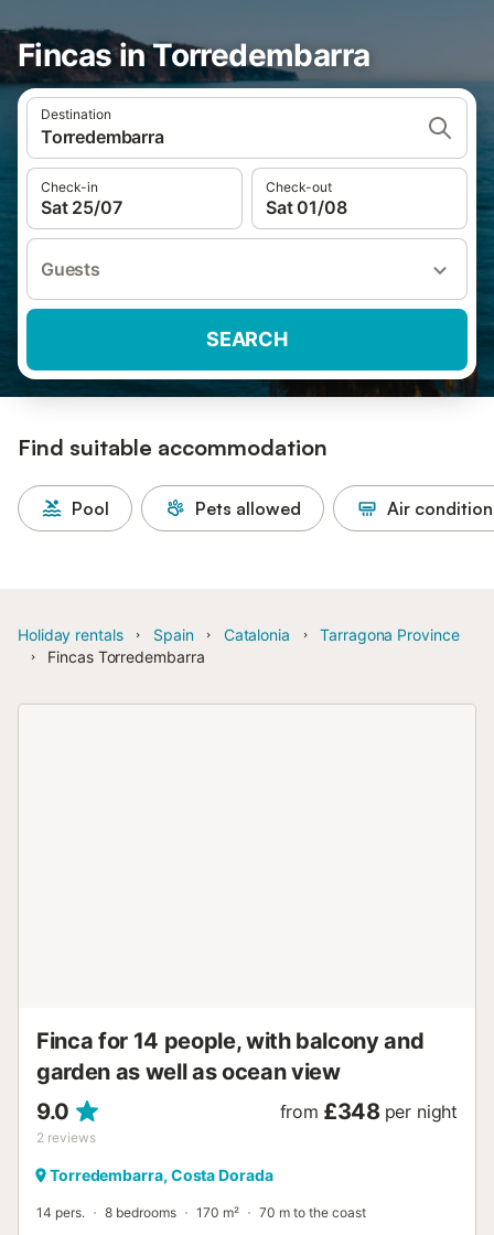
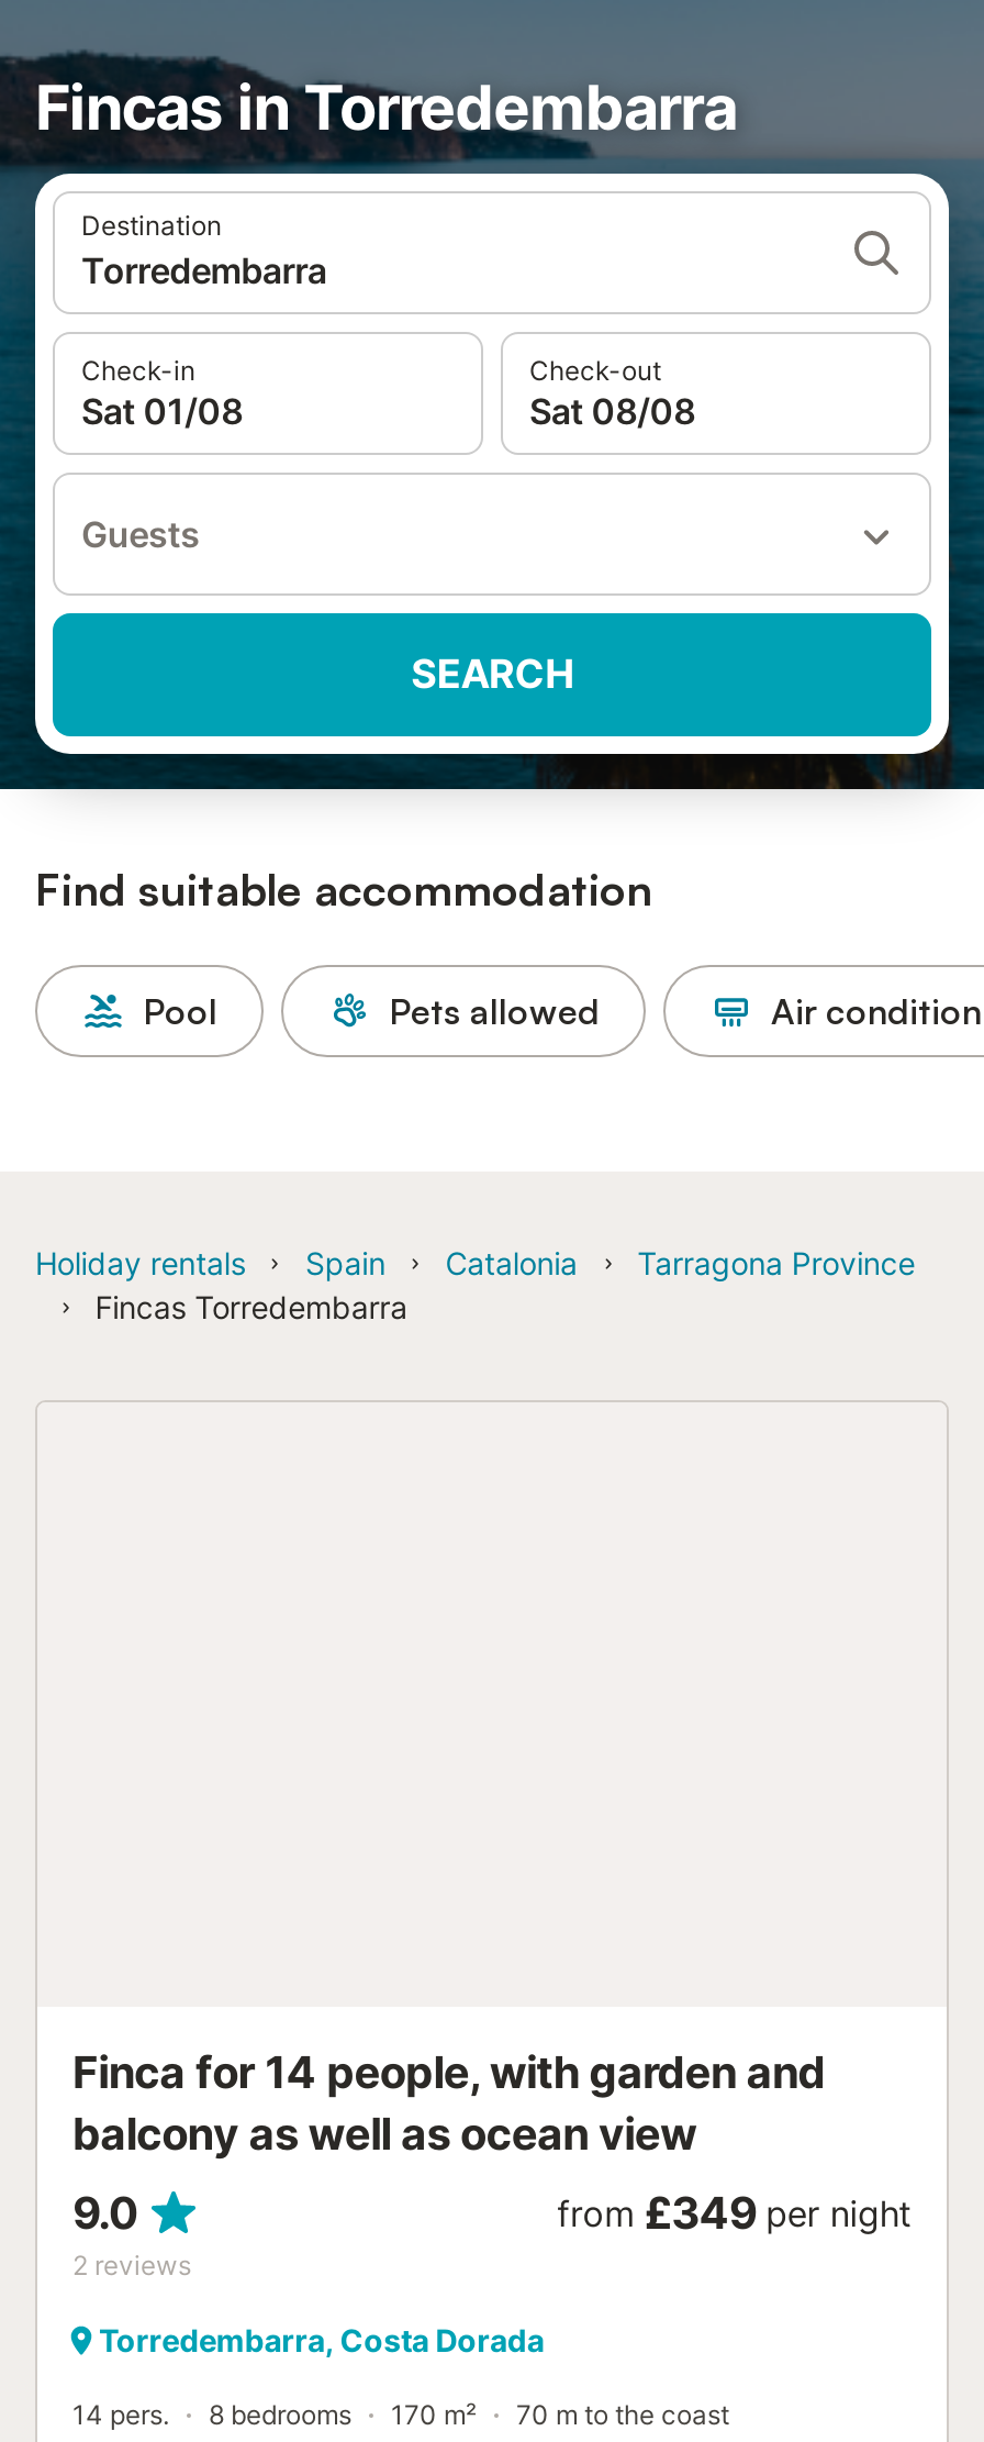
[41,196,122,218] Sat 25/07 -> [81,389,242,433] Sat 01/08
[266,196,347,218] Sat 01/08 -> [529,389,695,433] Sat 08/08
[36,1028,424,1054] Finca for 14 people, with balcony and -> [72,2047,825,2100] Finca for 14 people, with garden and
[36,1059,340,1085] garden as well as ocean view -> [72,2108,696,2161] balcony as well as ocean view
[280,1098,458,1125] from £348 per night -> [557,2187,912,2240] from £349 per night

